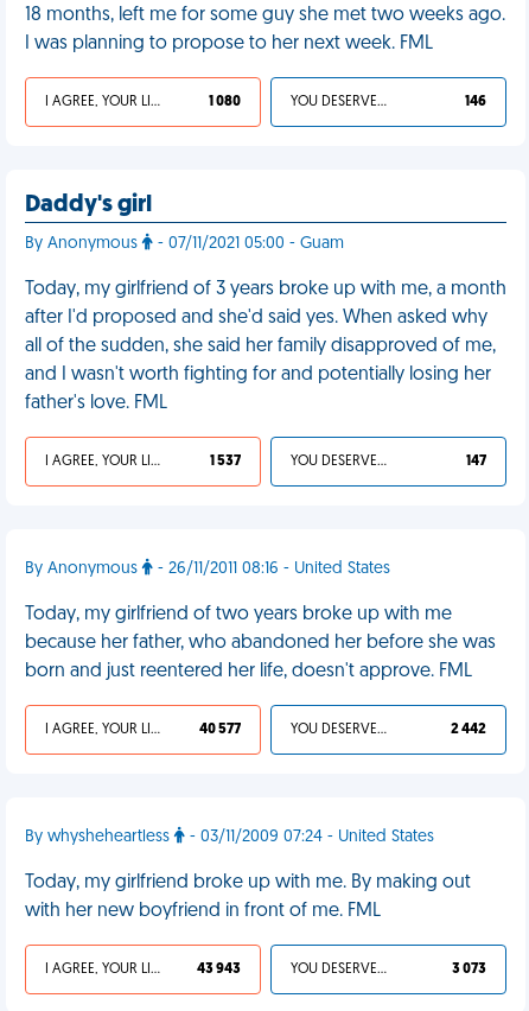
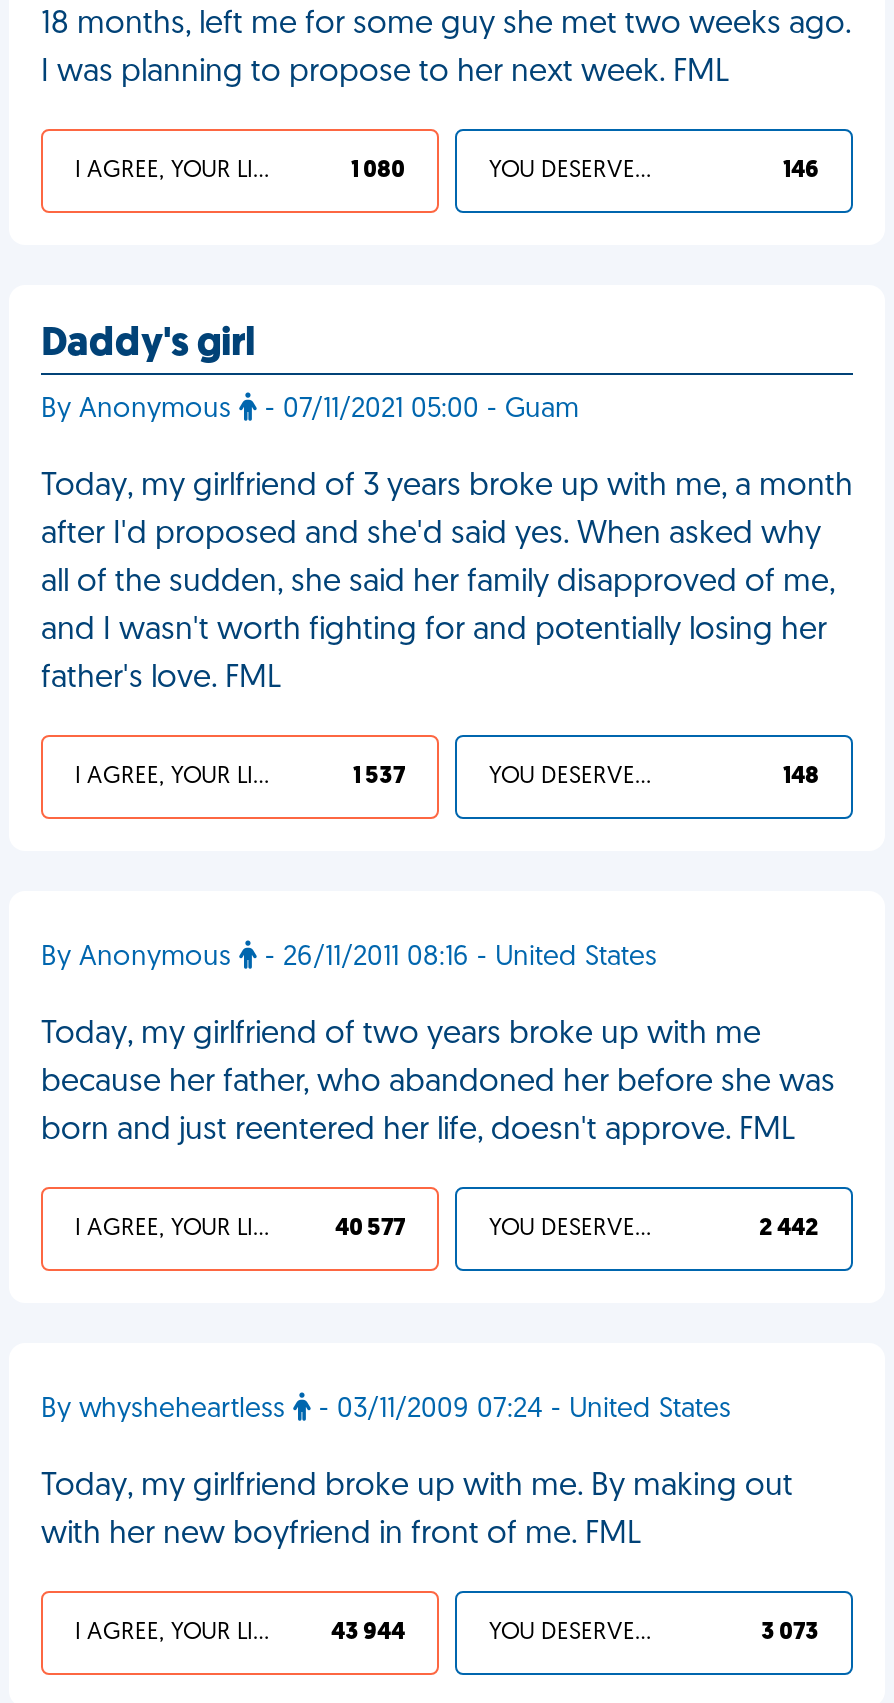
[466,454,486,469] 147 -> [783,765,819,789] 148
[197,962,241,977] 43 943 -> [331,1621,405,1645] 43 944

